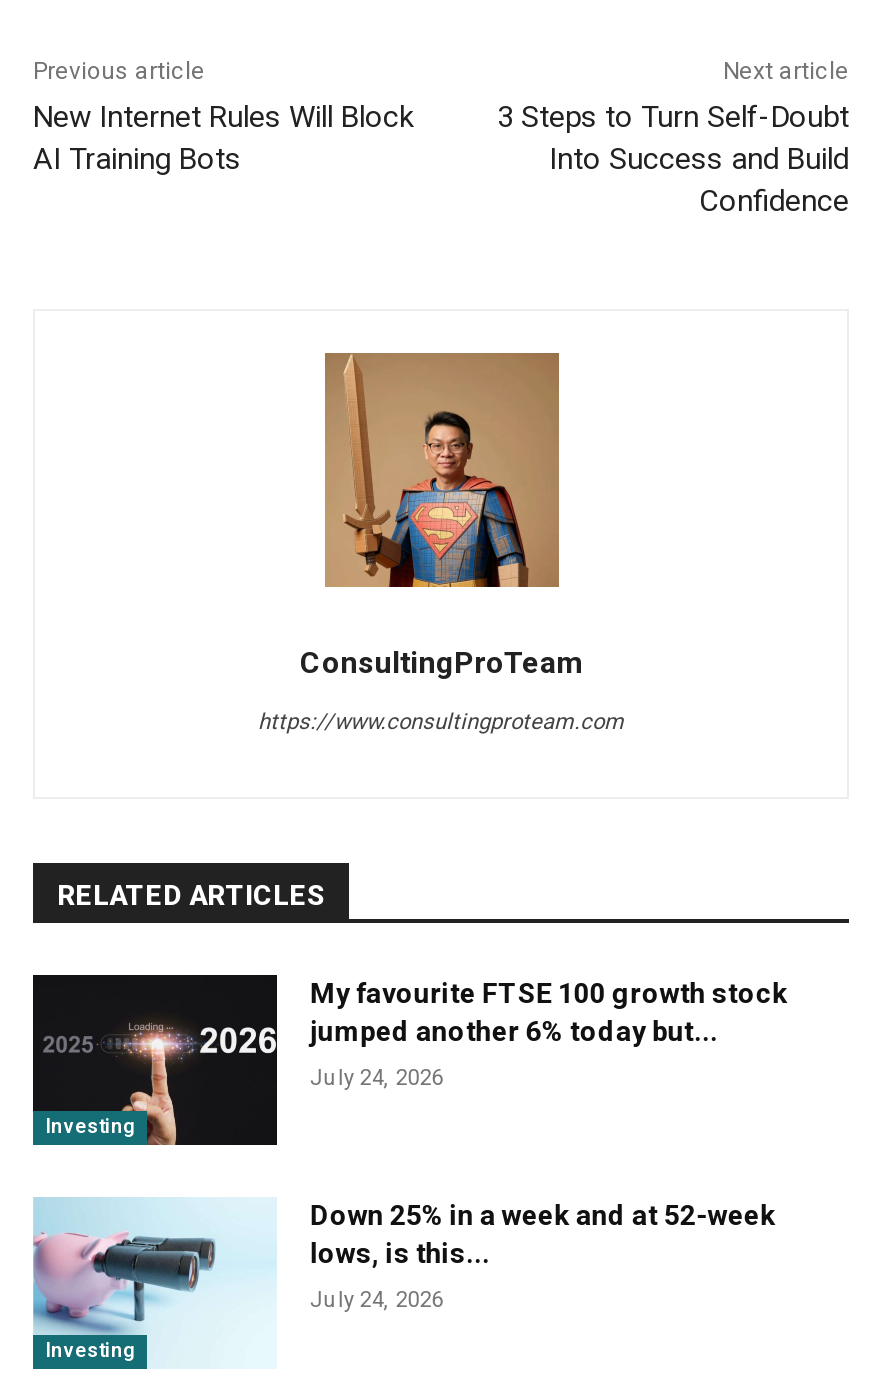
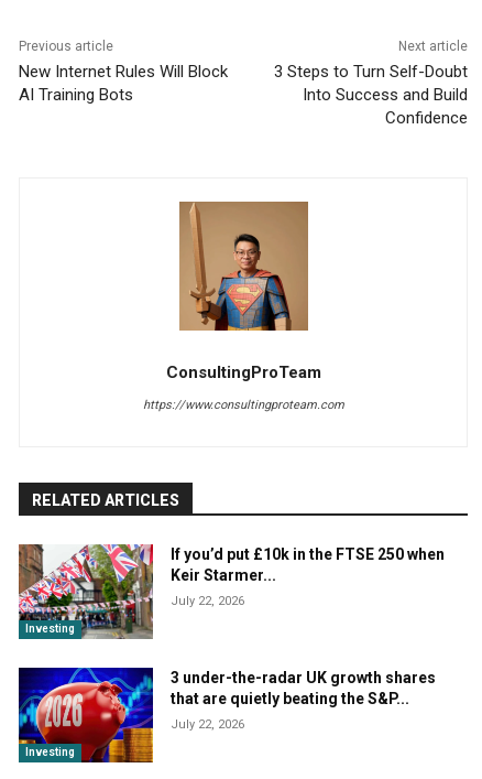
[31,972,788,1146] [image] | My favourite FTSE 100 growth stock | jumped another 6% today but... -> [18,543,445,639] [image] | If you’d put £10k in the FTSE 250 when | Keir Starmer...
[310,1065,444,1091] July 24, 2026 -> [171,594,245,609] July 22, 2026
[31,1198,776,1370] [image] | Down 25% in a week and at 52-week | lows, is this... -> [18,667,436,764] [image] | 3 under-the-radar UK growth shares | that are quietly beating the S&P...
[310,1288,444,1314] July 24, 2026 -> [171,717,245,732] July 22, 2026

